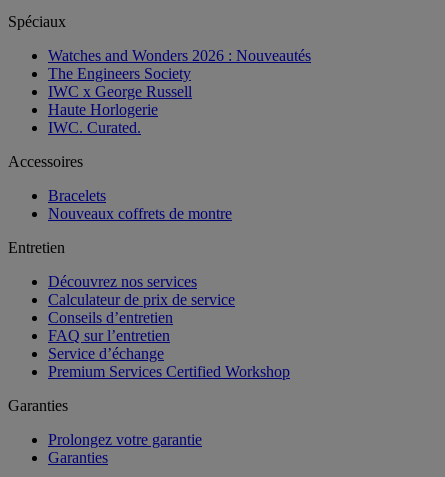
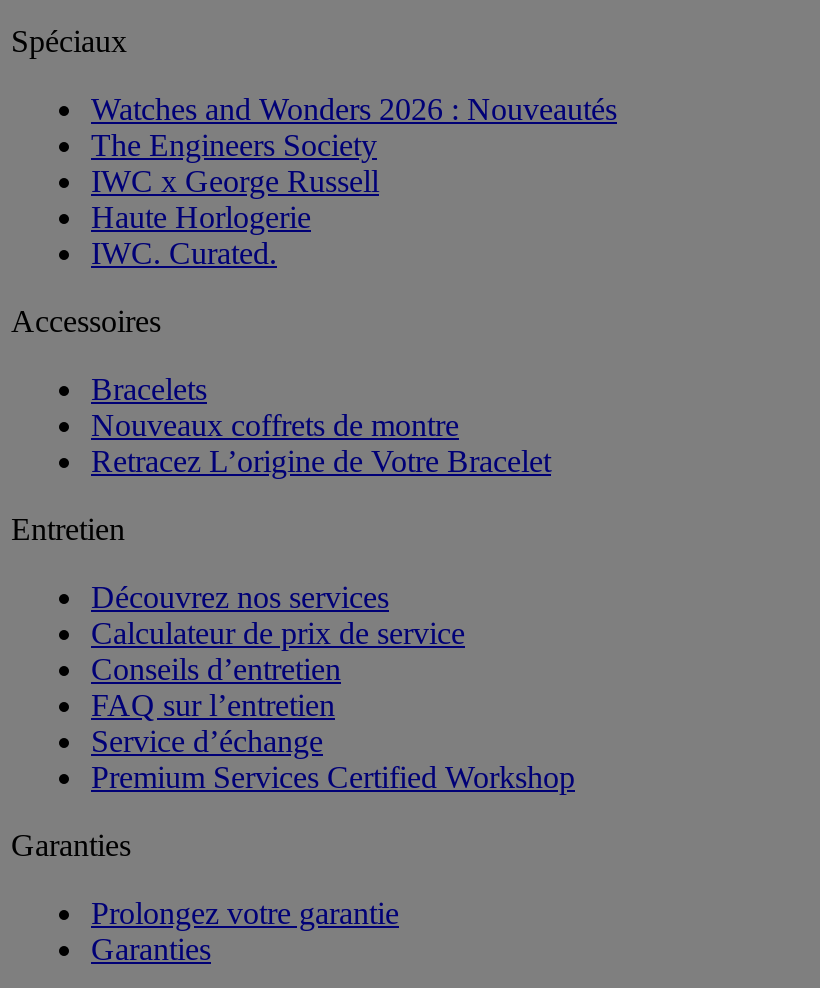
none -> [91,444,551,478] Retracez L’origine de Votre Bracelet

